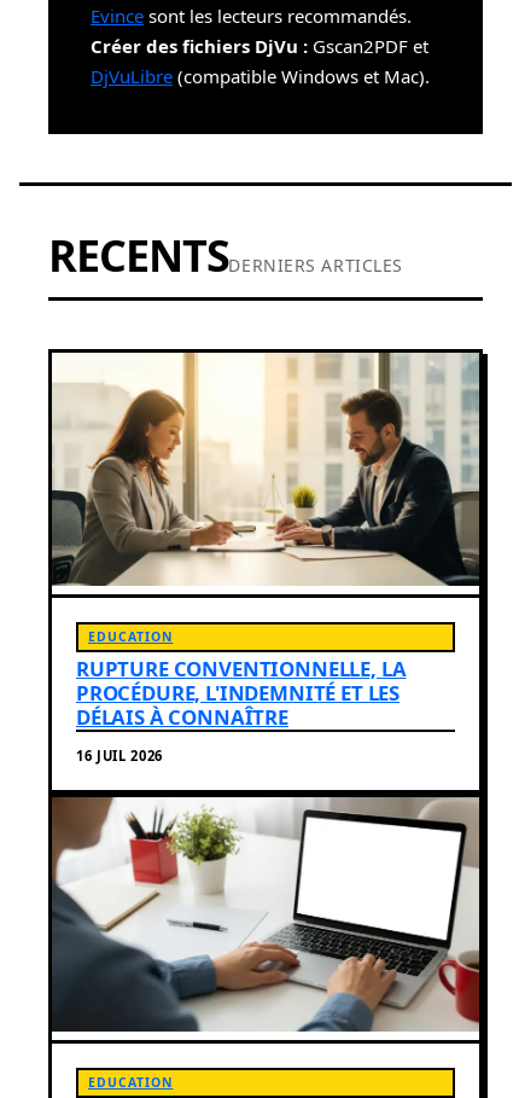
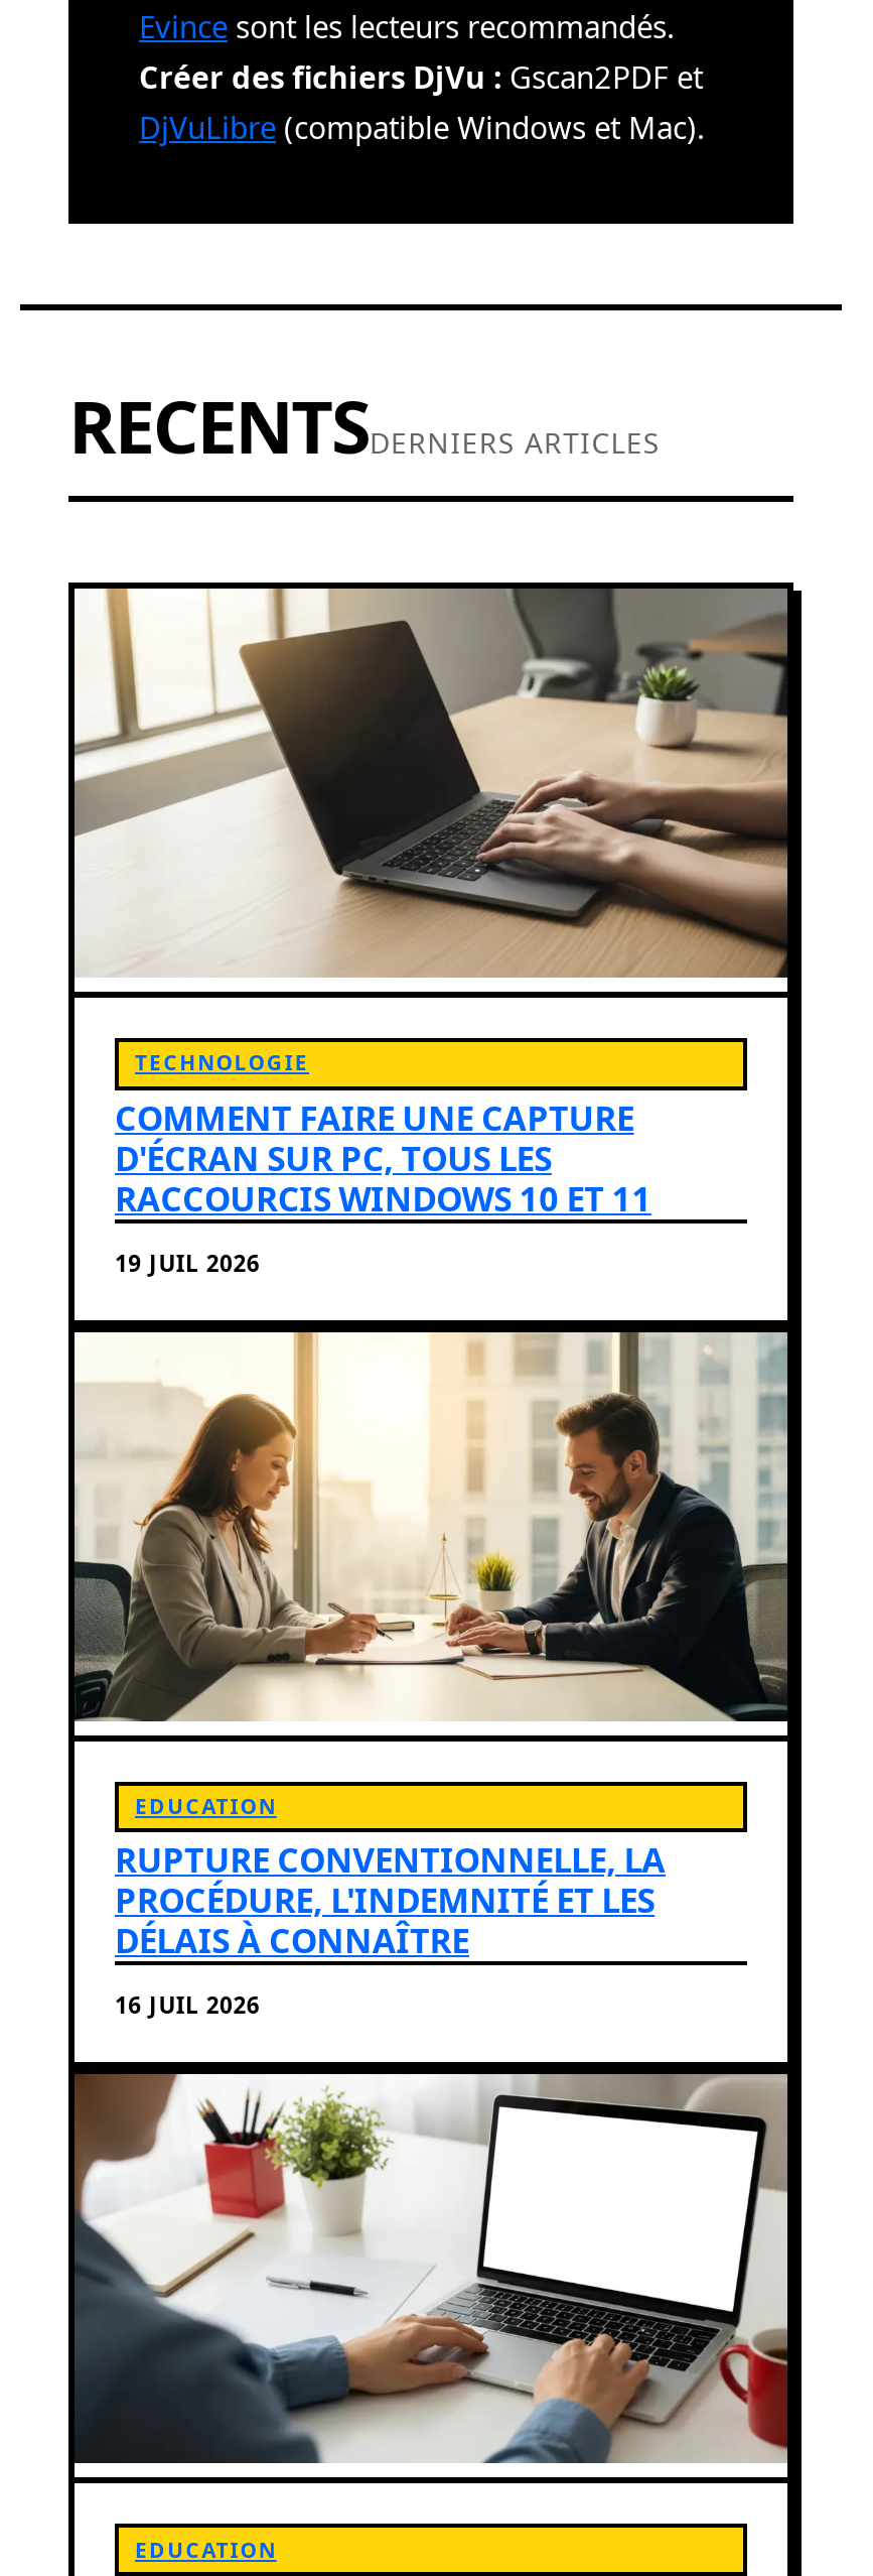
none -> [72,587,787,1277] [image] | TECHNOLOGIE | COMMENT FAIRE UNE CAPTURE | D'ÉCRAN SUR PC, TOUS LES | RACCOURCIS WINDOWS 10 ET 11 | 19 JUIL 2026

